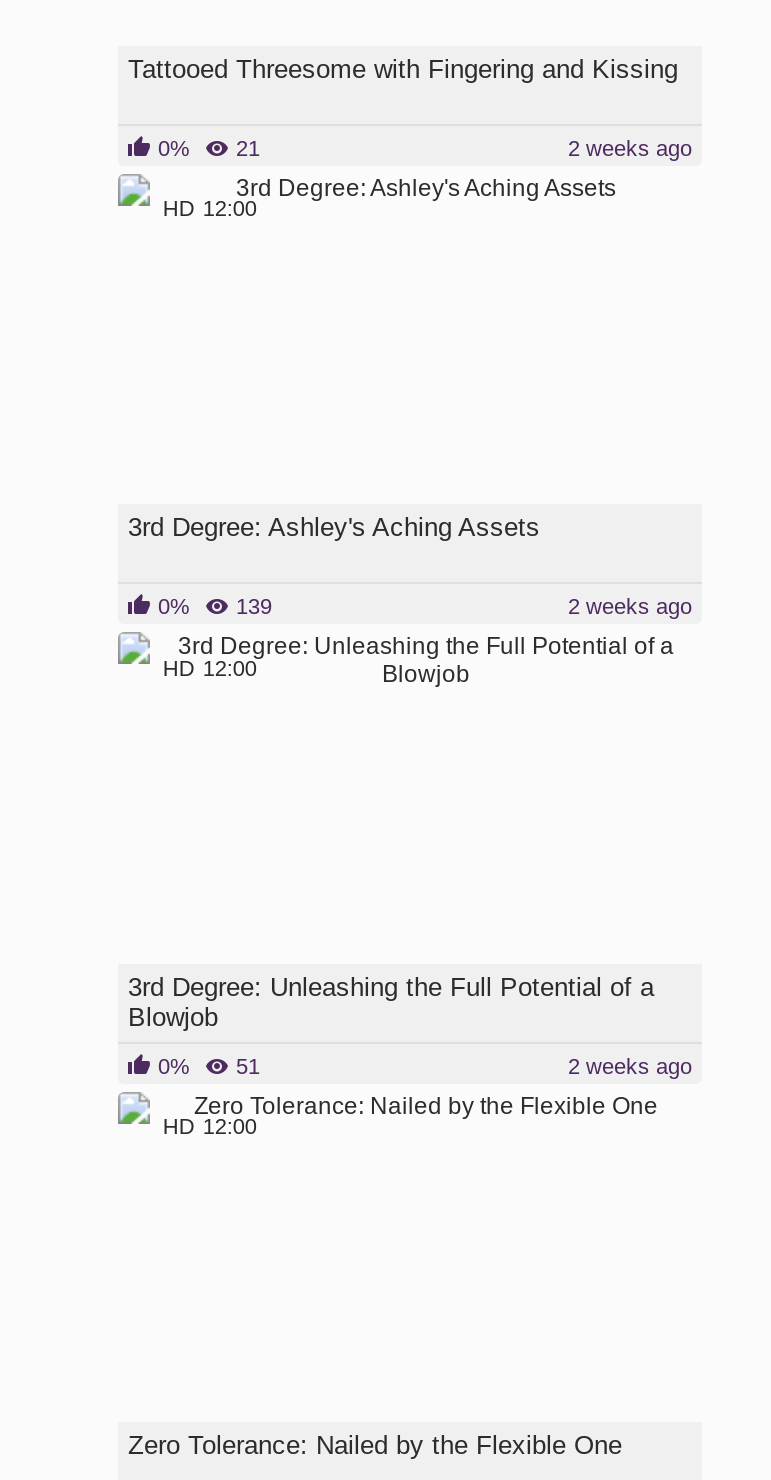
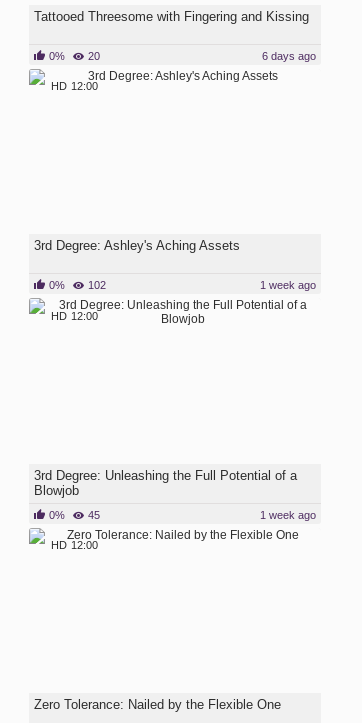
[158,136,260,160] 0% 21 -> [49,50,100,62] 0% 20
[568,136,692,160] 2 weeks ago -> [262,50,316,62] 6 days ago
[158,594,272,618] 0% 139 -> [49,279,106,291] 0% 102
[568,594,692,618] 2 weeks ago -> [260,279,316,291] 1 week ago
[158,1053,260,1077] 0% 51 -> [49,509,100,521] 0% 45
[568,1053,692,1077] 2 weeks ago -> [260,509,316,521] 1 week ago

